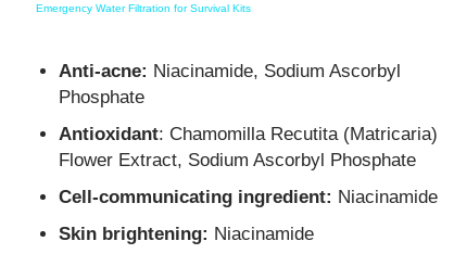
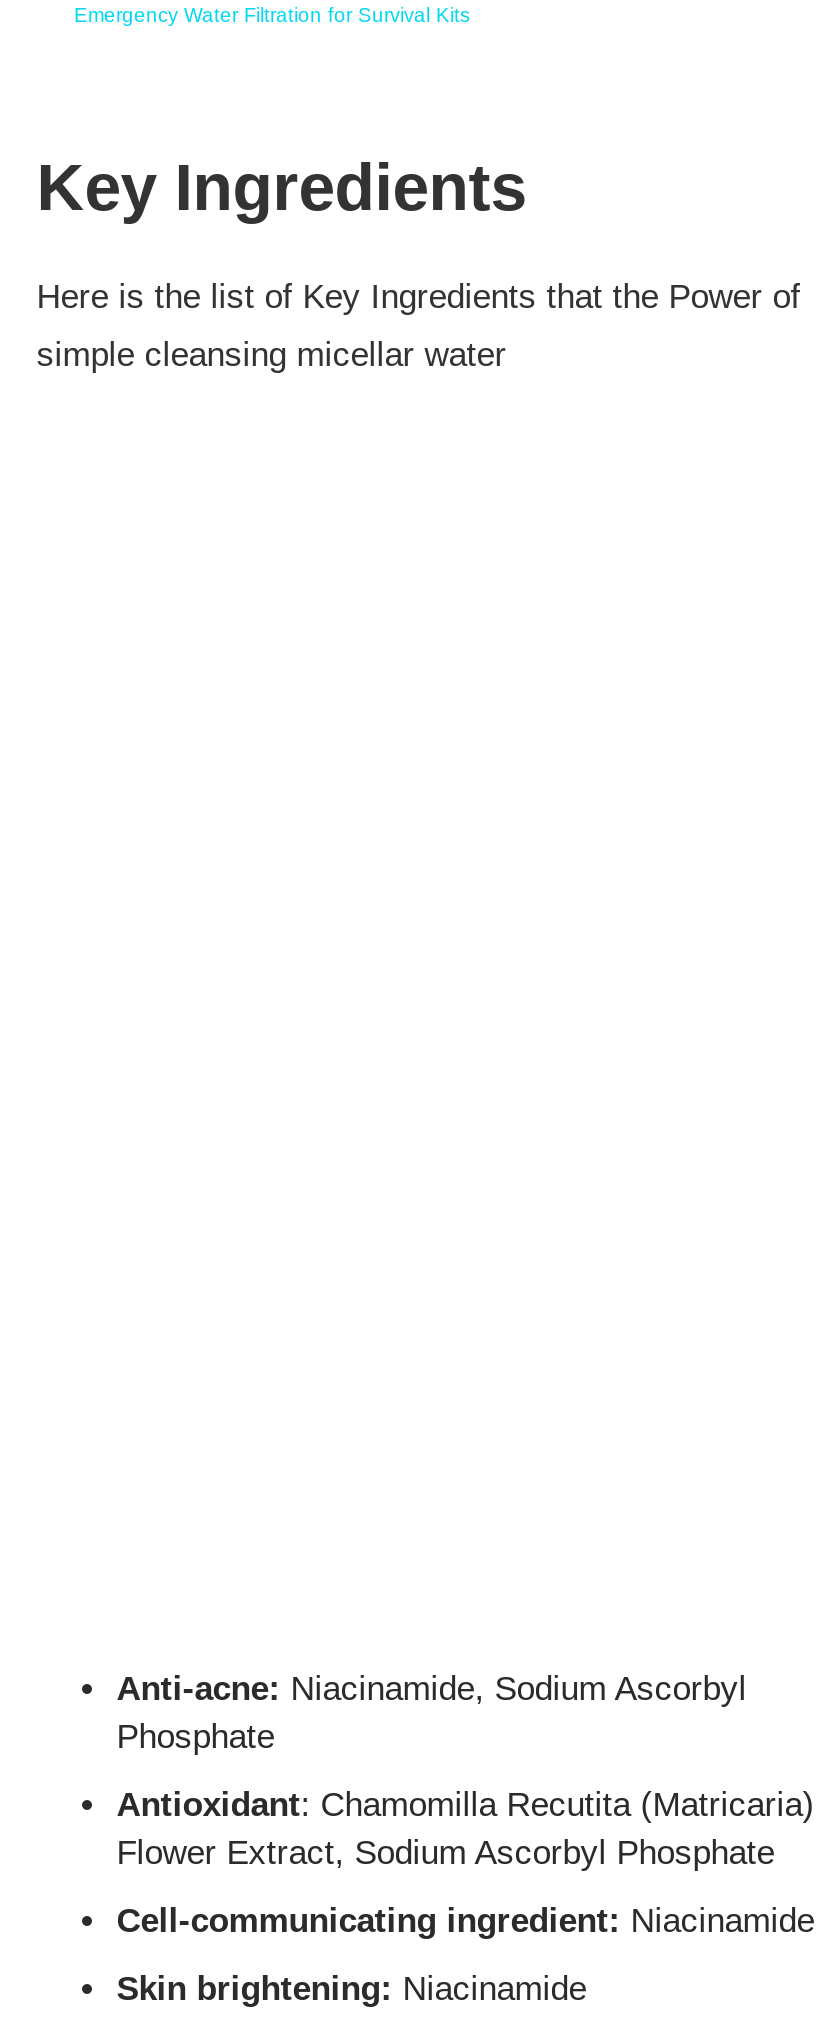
none -> [36,151,800,375] Key Ingredients | Here is the list of Key Ingredients that the Power of | simple cleansing micellar water

